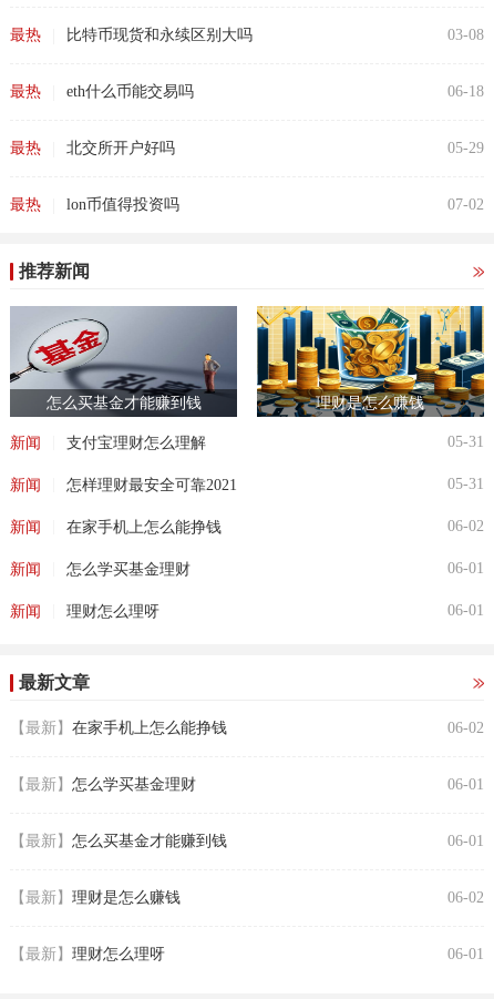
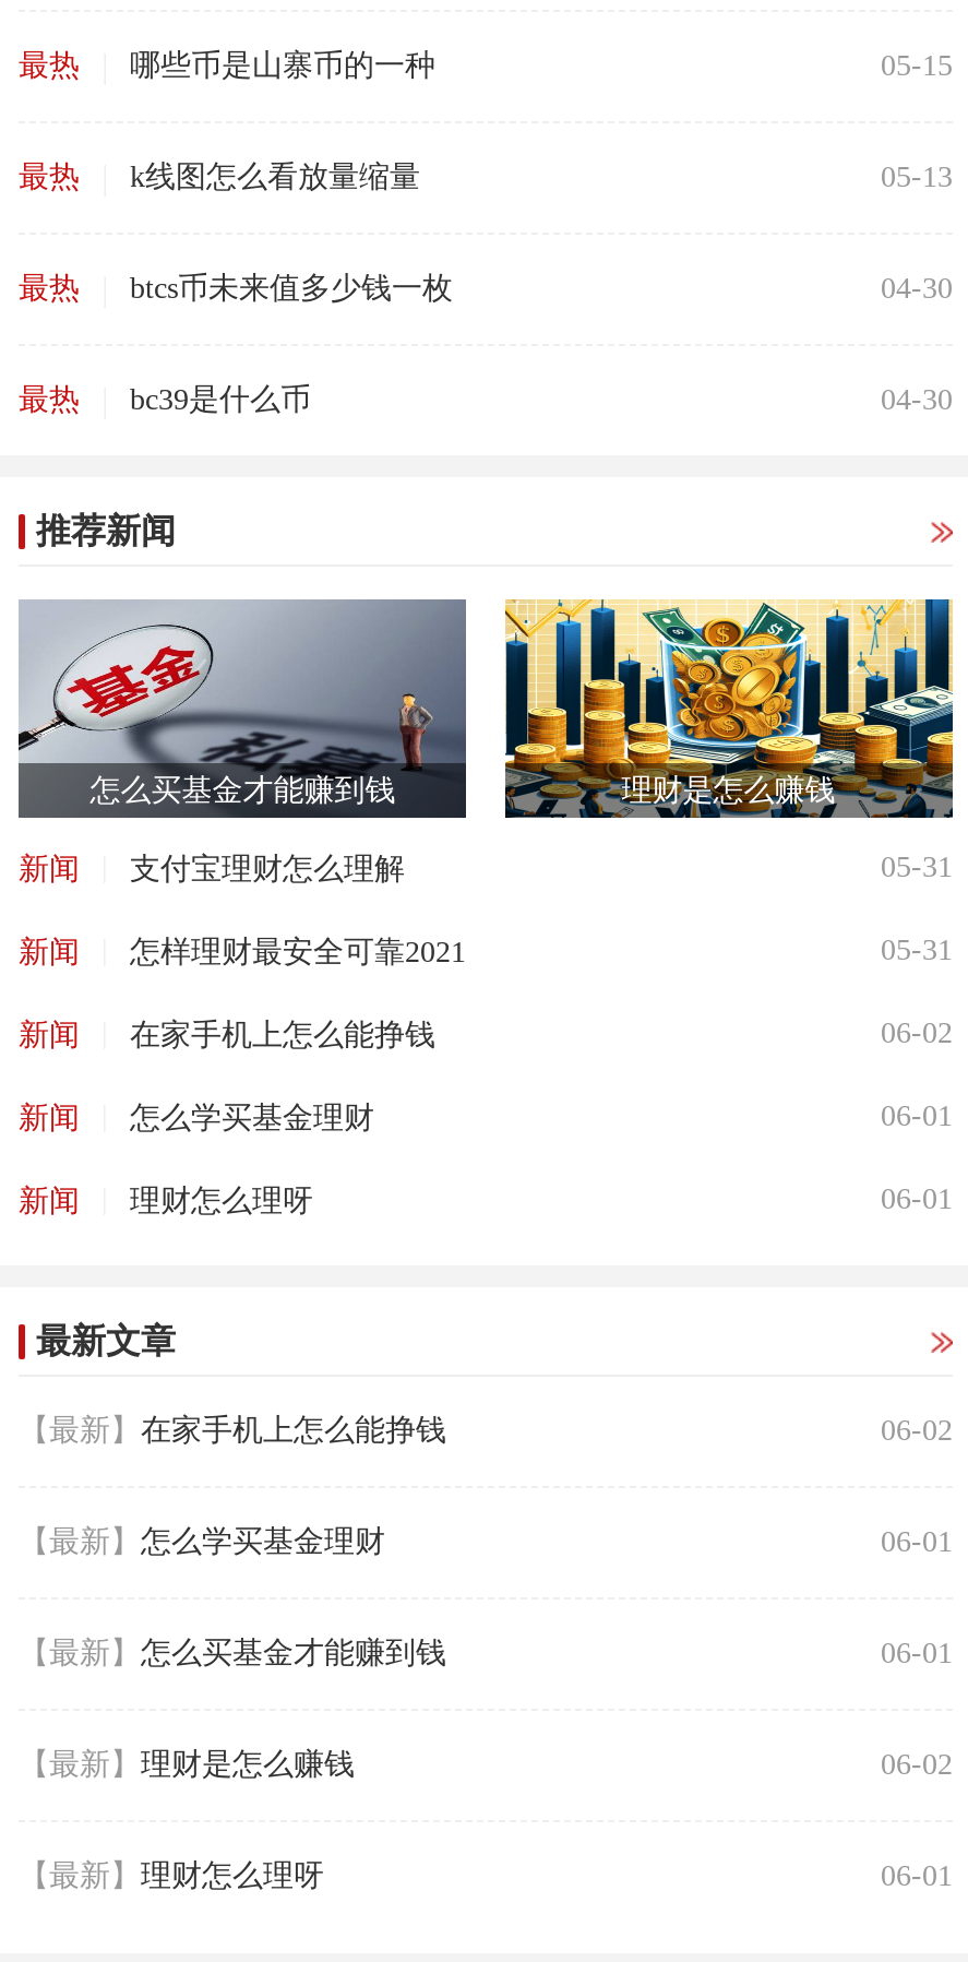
[66,27,484,43] 比特币现货和永续区别大吗 | 03-08 -> [130,49,953,82] 哪些币是山寨币的一种 | 05-15
[66,83,484,100] eth什么币能交易吗 | 06-18 -> [130,160,953,193] k线图怎么看放量缩量 | 05-13
[66,140,484,156] 北交所开户好吗 | 05-29 -> [130,272,953,305] btcs币未来值多少钱一枚 | 04-30
[66,196,484,213] lon币值得投资吗 | 07-02 -> [130,383,953,416] bc39是什么币 | 04-30

